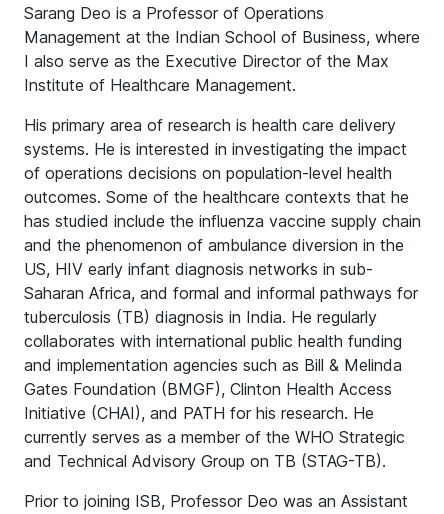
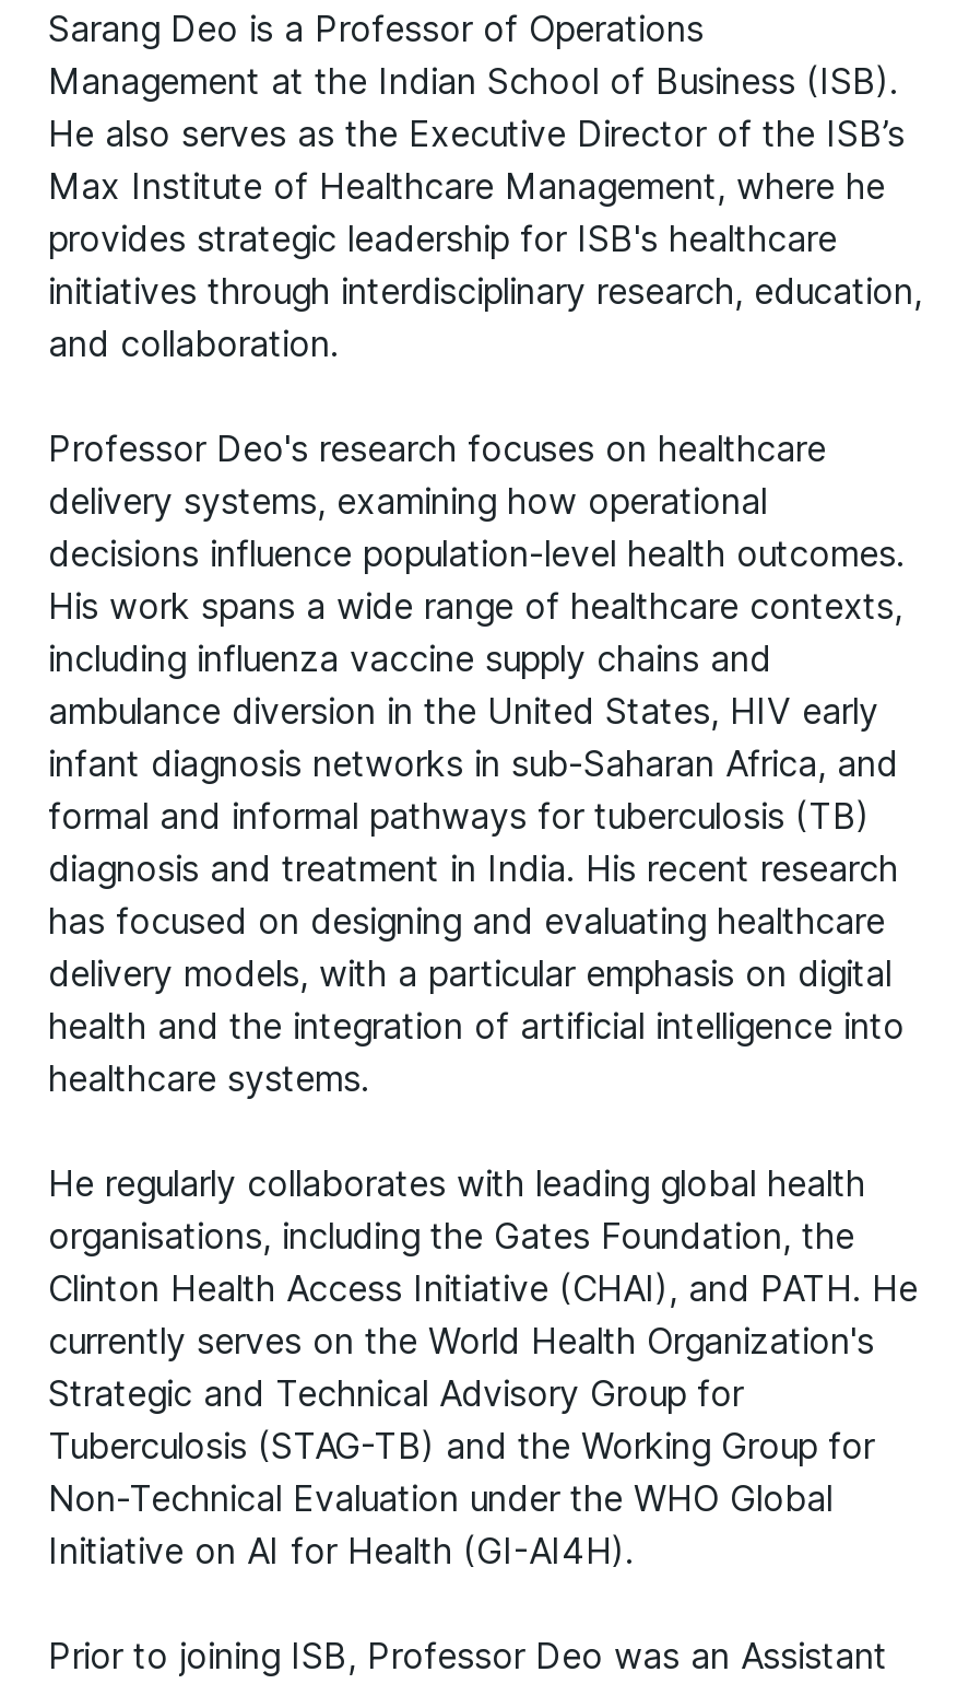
[24,27,421,471] Management at the Indian School of Business, where | I also serve as the Executive Director of the Max | Institute of Healthcare Management. | His primary area of research is health care delivery | systems. He is interested in investigating the impact | of operations decisions on population-level health | outcomes. Some of the healthcare contexts that he | has studied include the influenza vaccine supply chain | and the phenomenon of ambulance diversion in the | US, HIV early infant diagnosis networks in sub- | Saharan Africa, and formal and informal pathways for | tuberculosis (TB) diagnosis in India. He regularly | collaborates with international public health funding | and implementation agencies such as Bill & Melinda | Gates Foundation (BMGF), Clinton Health Access | Initiative (CHAI), and PATH for his research. He | currently serves as a member of the WHO Strategic | and Technical Advisory Group on TB (STAG-TB). -> [48,59,922,1572] Management at the Indian School of Business (ISB). | He also serves as the Executive Director of the ISB’s | Max Institute of Healthcare Management, where he | provides strategic leadership for ISB's healthcare | initiatives through interdisciplinary research, education, | and collaboration. | Professor Deo's research focuses on healthcare | delivery systems, examining how operational | decisions influence population-level health outcomes. | His work spans a wide range of healthcare contexts, | including influenza vaccine supply chains and | ambulance diversion in the United States, HIV early | infant diagnosis networks in sub-Saharan Africa, and | formal and informal pathways for tuberculosis (TB) | diagnosis and treatment in India. His recent research | has focused on designing and evaluating healthcare | delivery models, with a particular emphasis on digital | health and the integration of artificial intelligence into | healthcare systems. | He regularly collaborates with leading global health | organisations, including the Gates Foundation, the | Clinton Health Access Initiative (CHAI), and PATH. He | currently serves on the World Health Organization's | Strategic and Technical Advisory Group for | Tuberculosis (STAG-TB) and the Working Group for | Non-Technical Evaluation under the WHO Global | Initiative on AI for Health (GI-AI4H).

